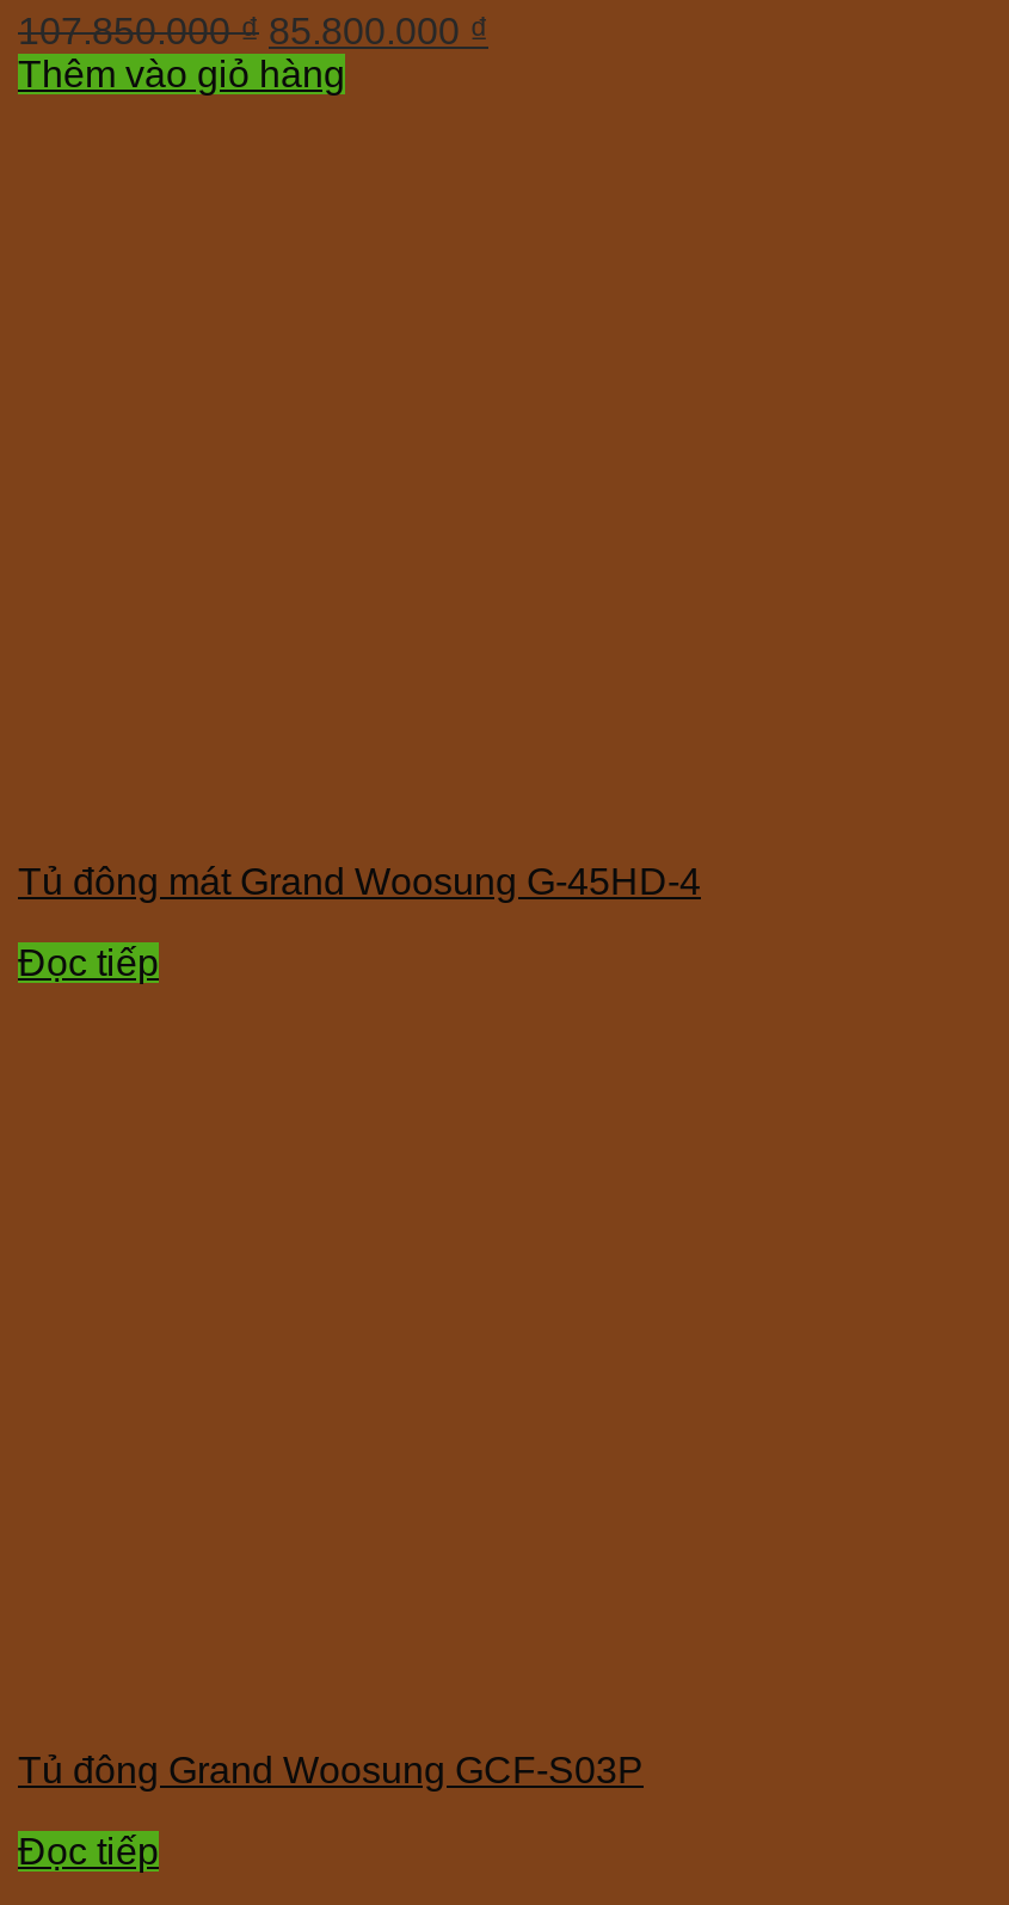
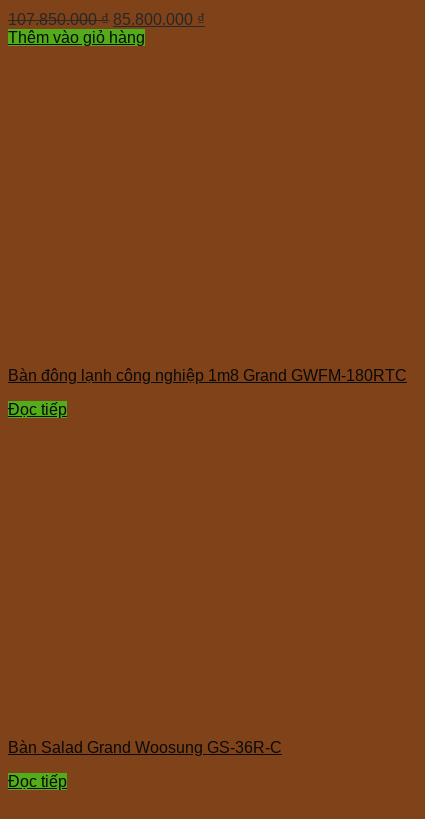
[18,862,701,902] Tủ đông mát Grand Woosung G-45HD-4 -> [8,367,407,384] Bàn đông lạnh công nghiệp 1m8 Grand GWFM-180RTC
[18,1750,644,1791] Tủ đông Grand Woosung GCF-S03P -> [8,739,282,756] Bàn Salad Grand Woosung GS-36R-C

